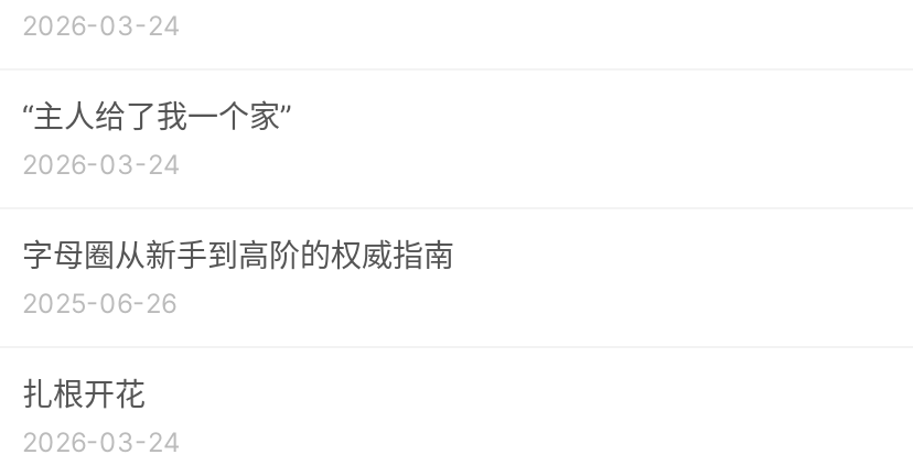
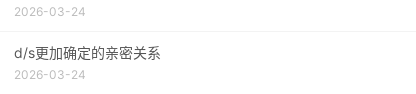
[22,97,454,412] “主人给了我一个家” | 2026-03-24 | 字母圈从新手到高阶的权威指南 | 2025-06-26 | 扎根开花 -> [14,44,161,61] d/s更加确定的亲密关系

